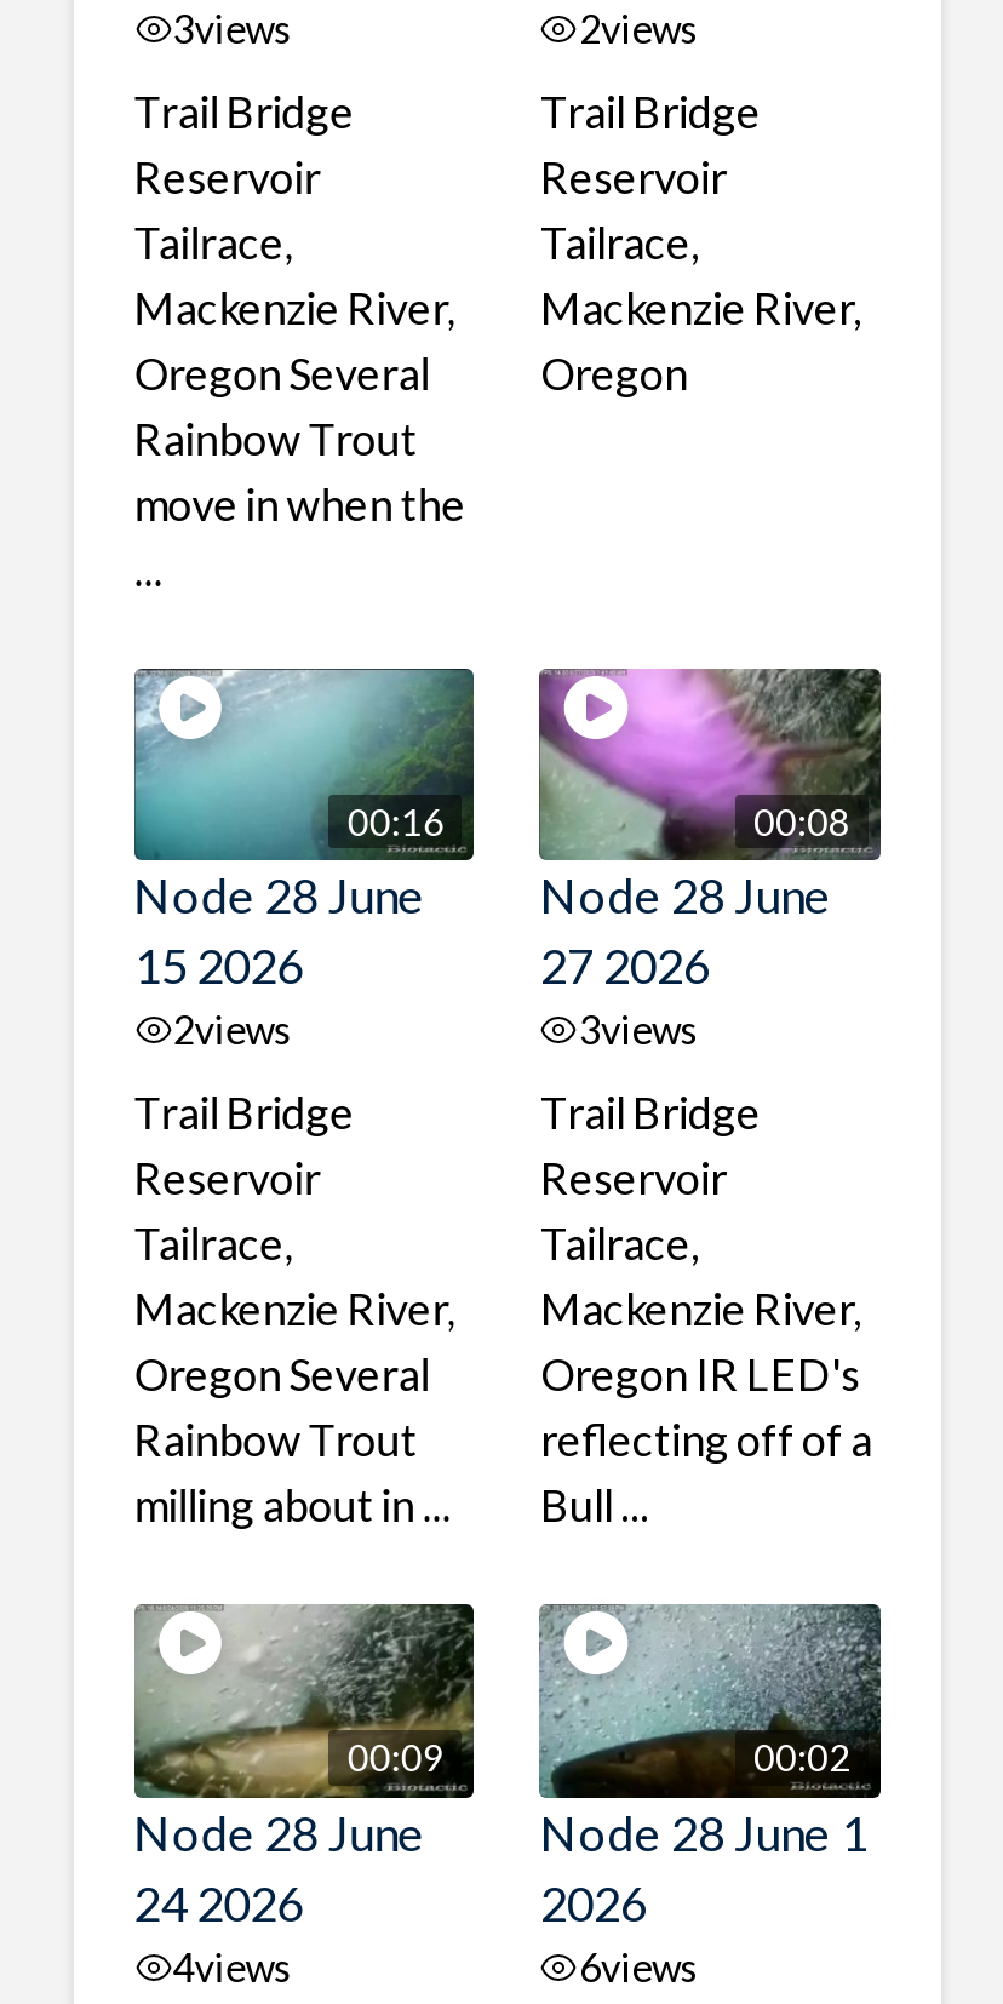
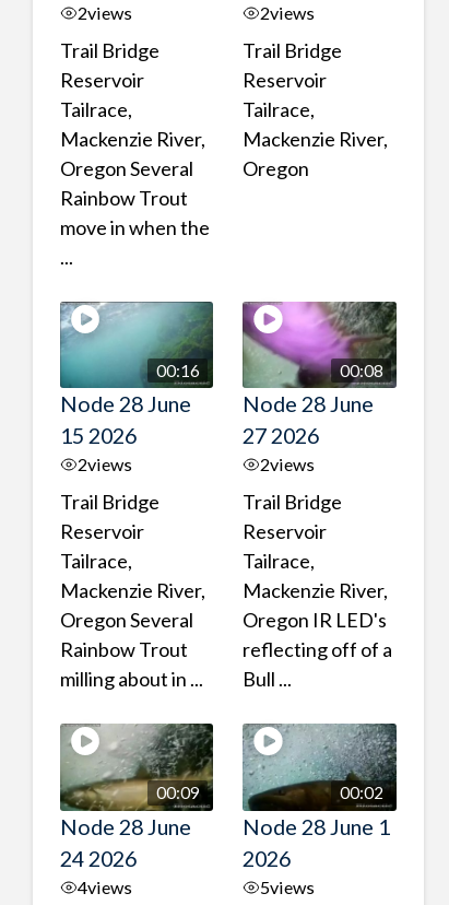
[173,6,294,52] 3views -> [77,3,132,23] 2views
[579,1007,700,1053] 3views -> [261,454,315,475] 2views
[579,1942,700,1988] 6views -> [261,876,315,897] 5views

